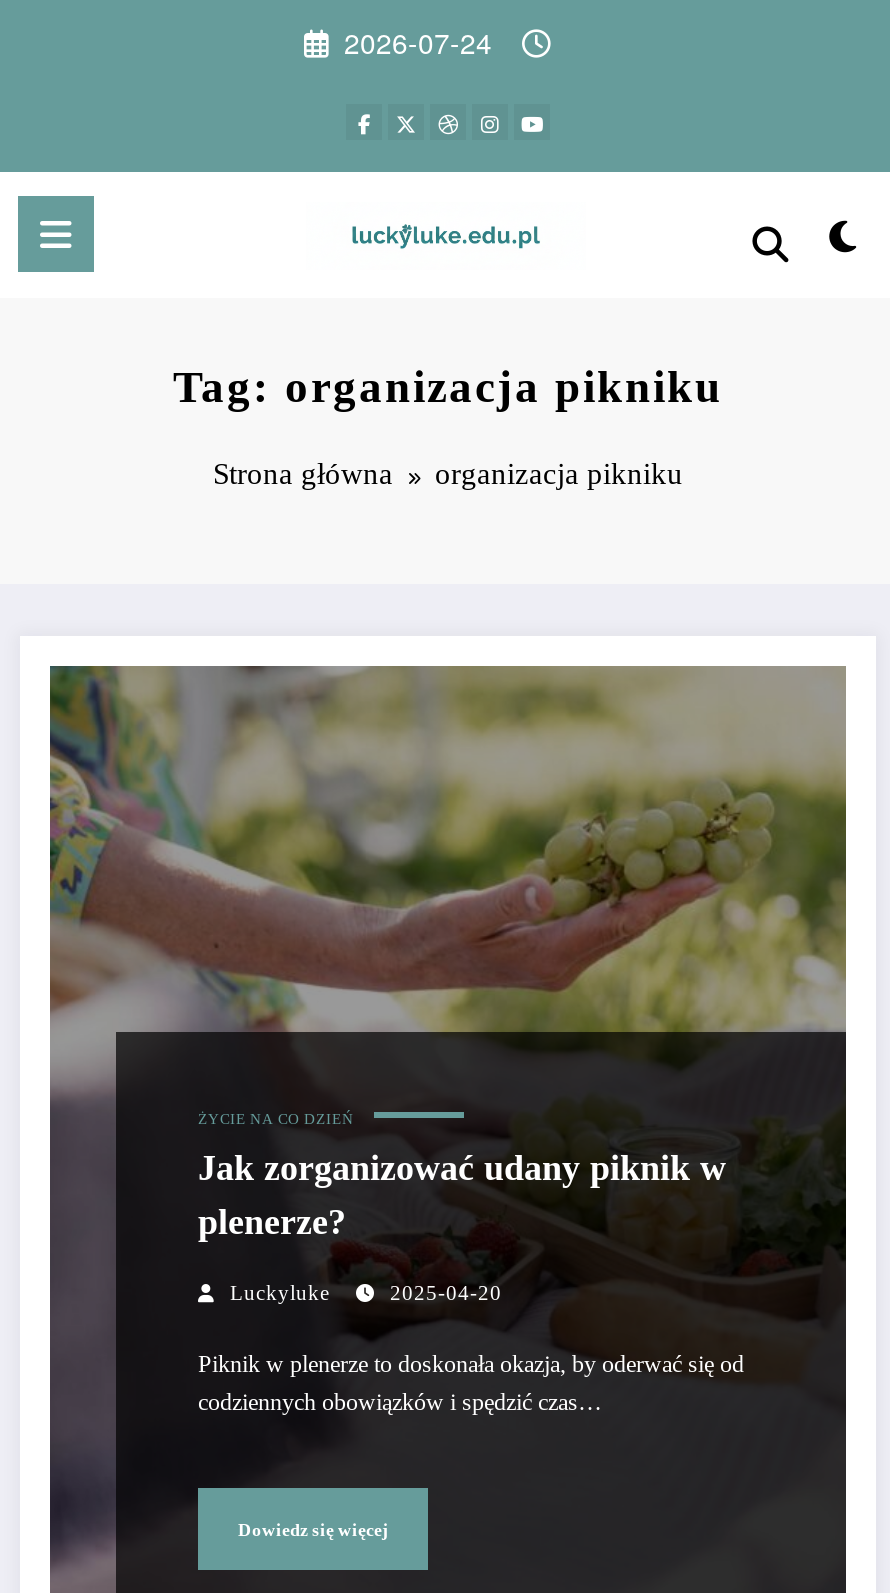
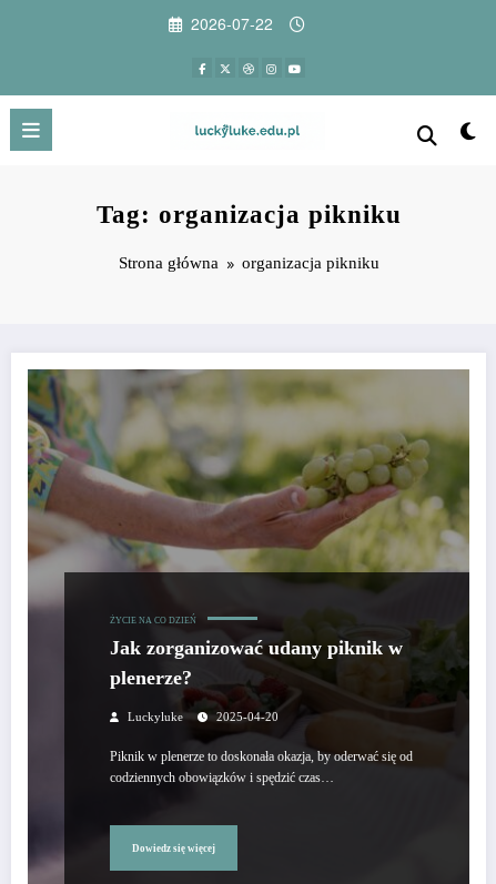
[344,22,492,62] 2026-07-24 -> [191,12,273,34] 2026-07-22

